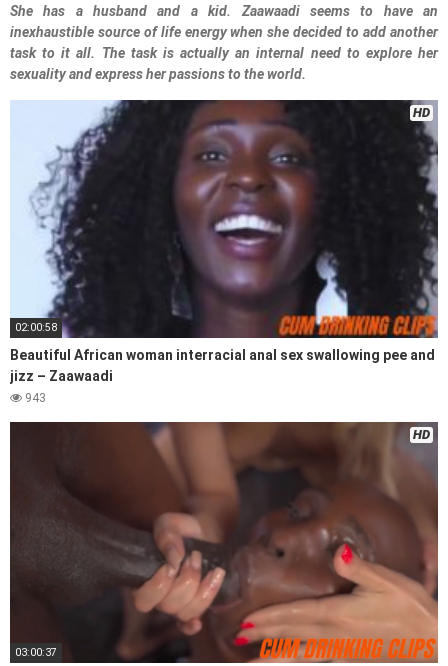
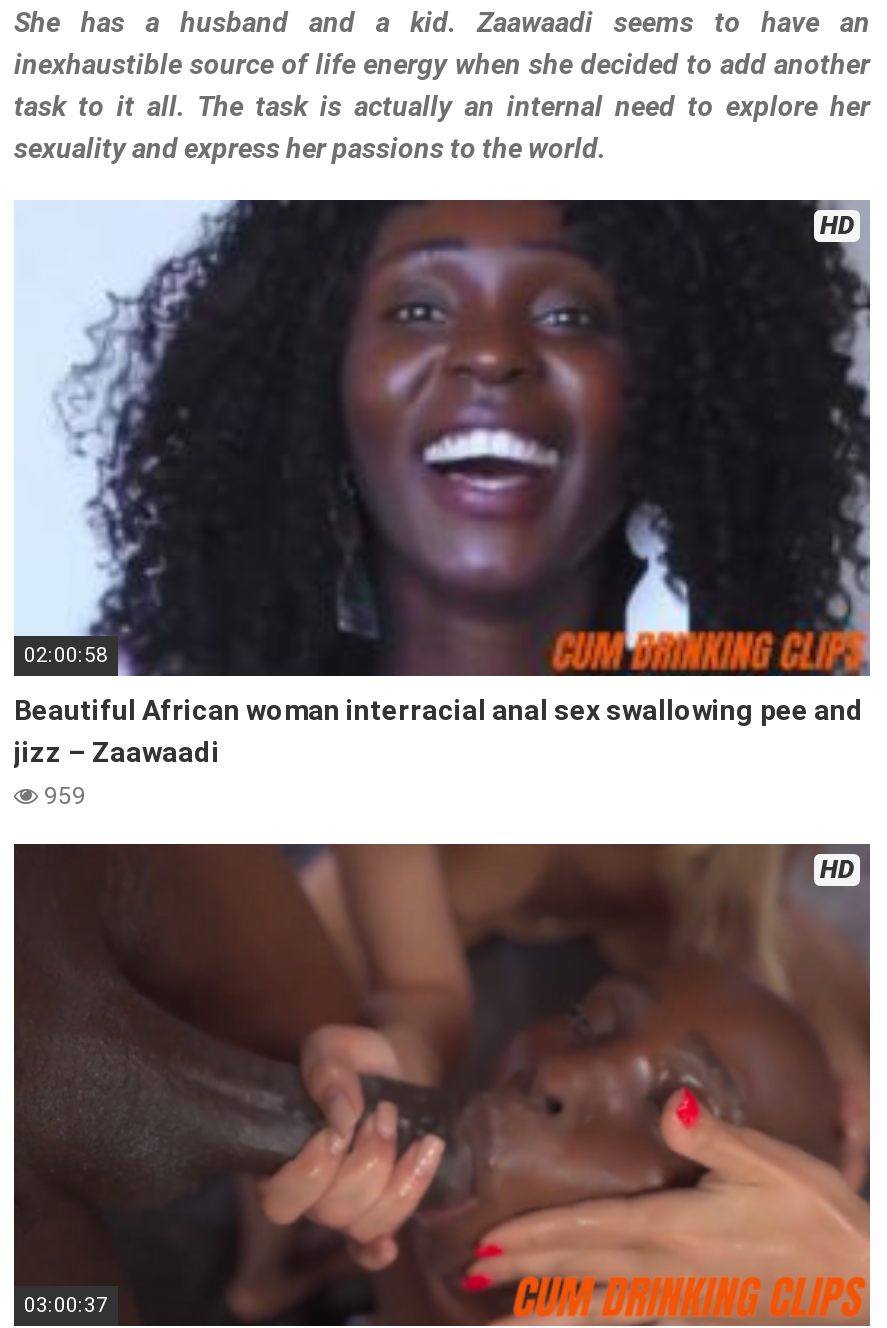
[22,391,46,405] 943 -> [38,782,86,810] 959

